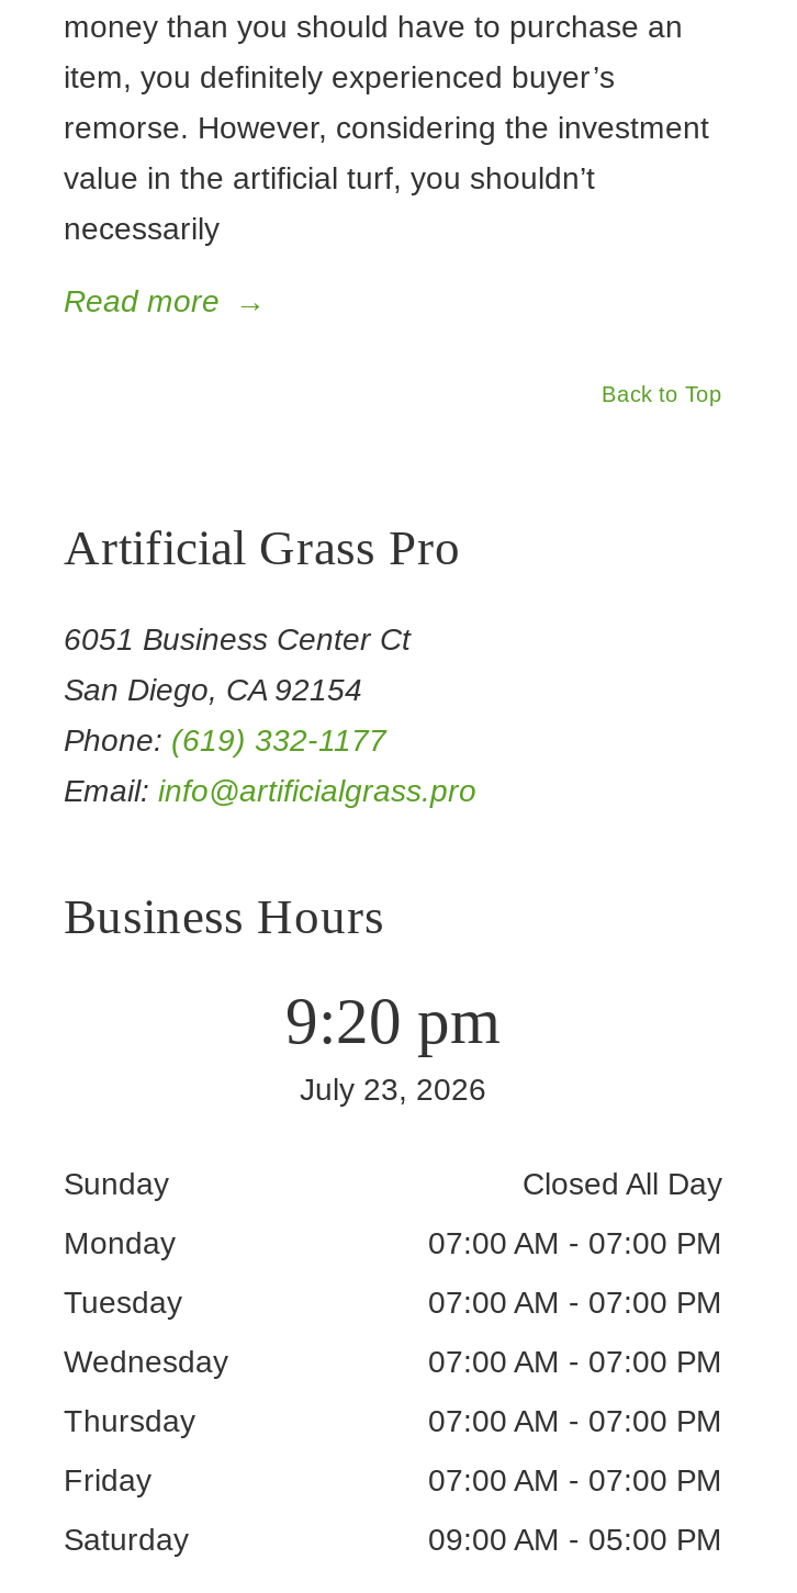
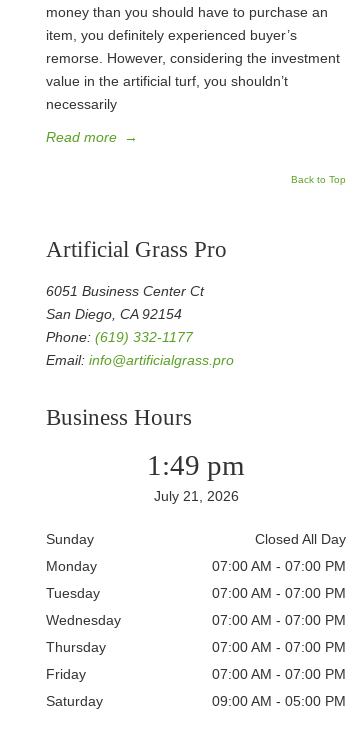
[285,986,501,1056] 9:20 pm -> [147,449,245,481] 1:49 pm
[300,1072,486,1107] July 23, 2026 -> [153,488,238,504] July 21, 2026

